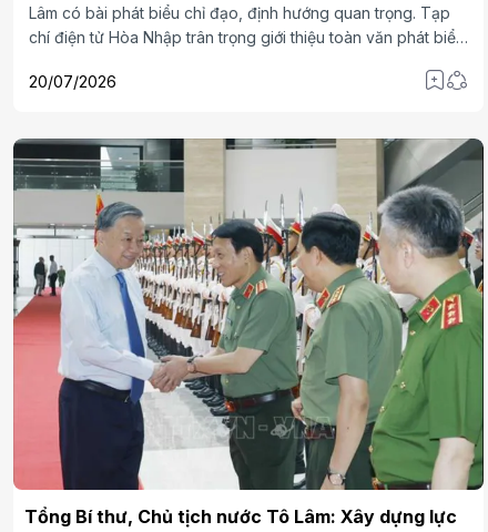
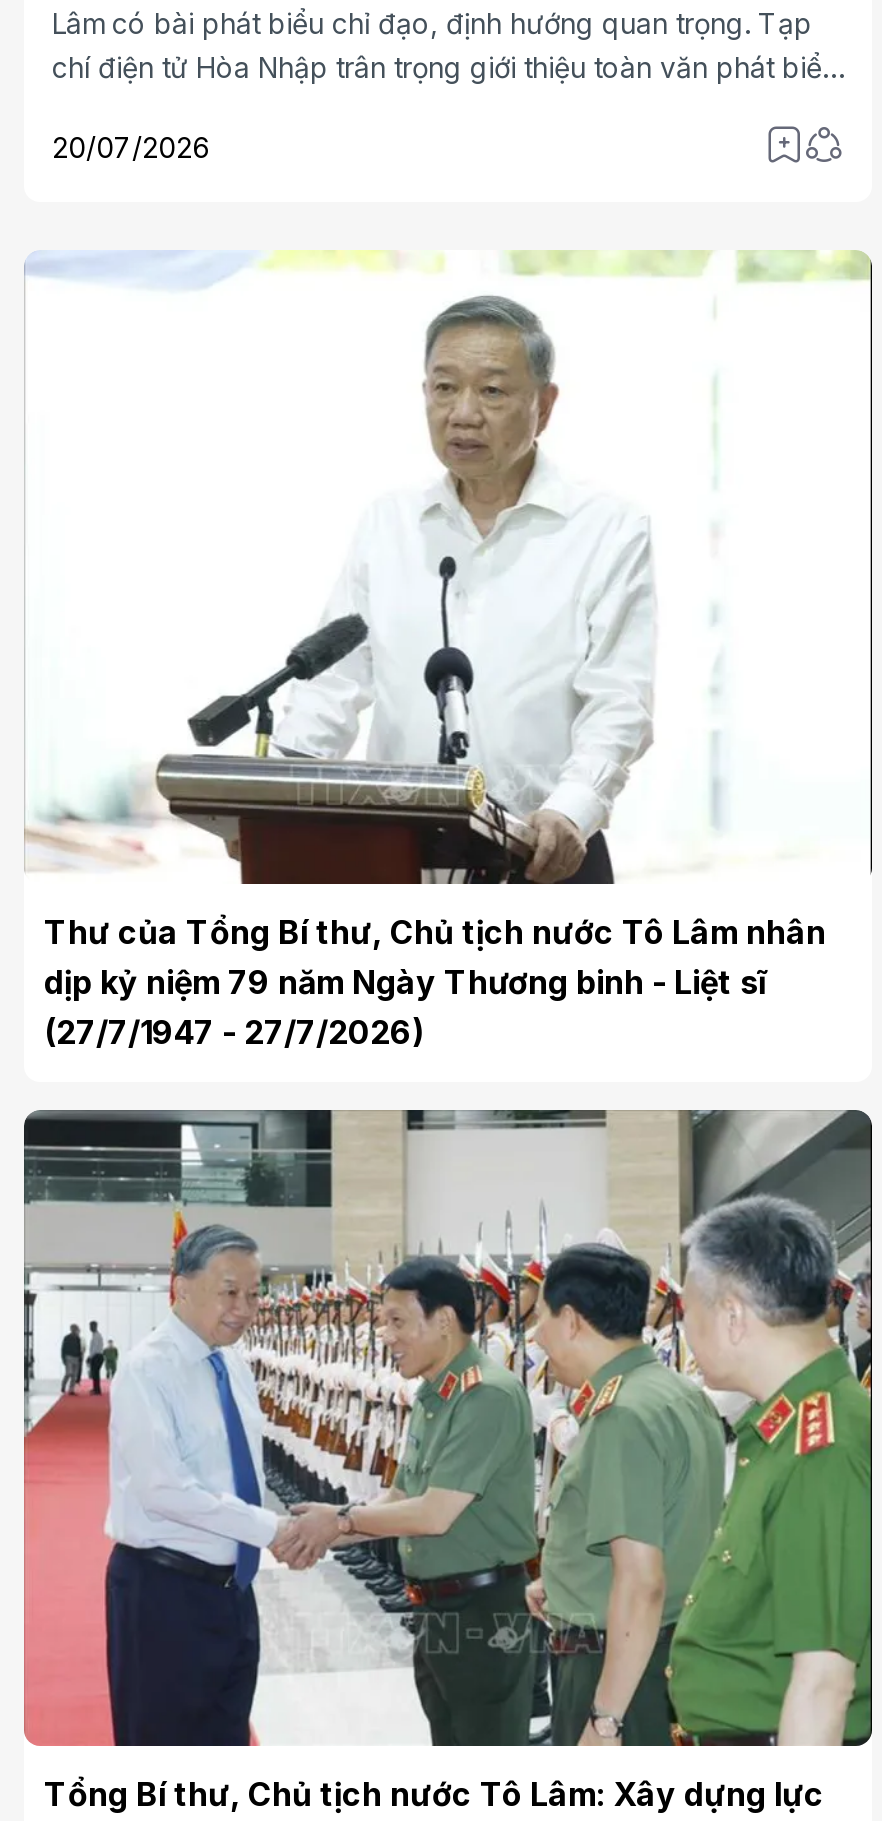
none -> [24,250,870,1053] [image] | Thư của Tổng Bí thư, Chủ tịch nước Tô Lâm nhân | dịp kỷ niệm 79 năm Ngày Thương binh - Liệt sĩ | (27/7/1947 - 27/7/2026)

